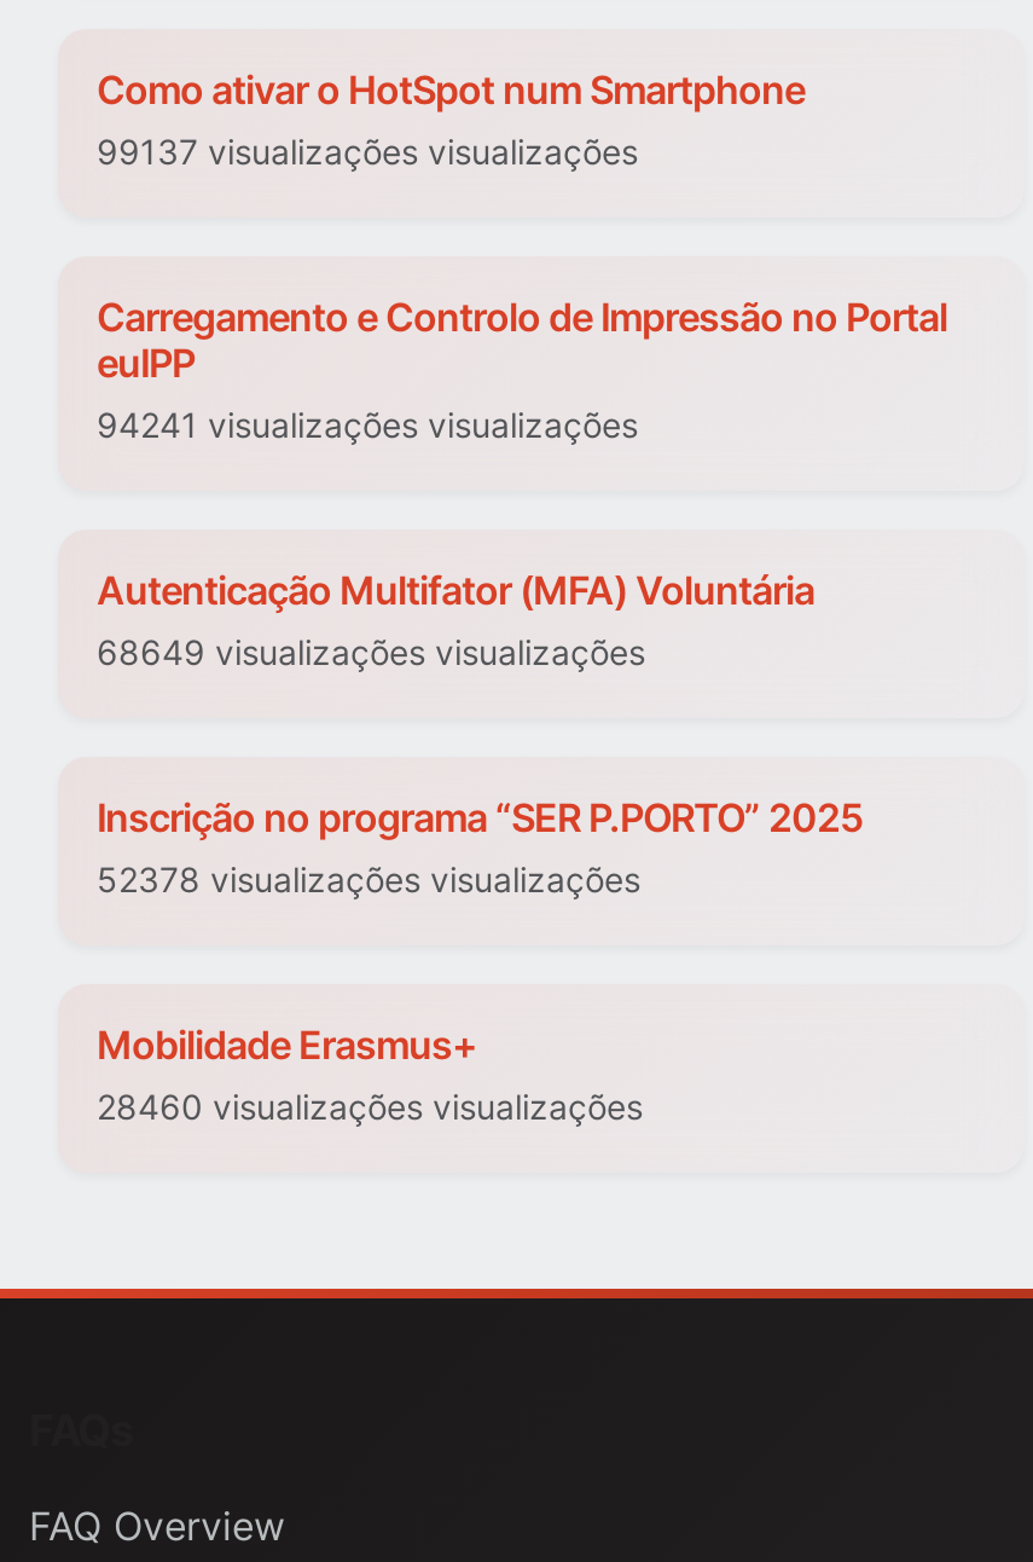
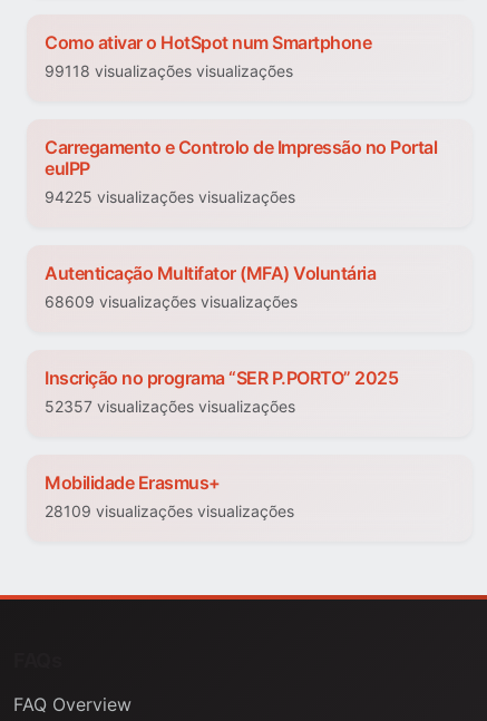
[97,132,638,173] 99137 visualizações visualizações -> [45,62,293,81] 99118 visualizações visualizações
[97,405,638,446] 94241 visualizações visualizações -> [45,188,295,207] 94225 visualizações visualizações
[97,632,645,673] 68649 visualizações visualizações -> [45,293,298,311] 68609 visualizações visualizações
[97,860,640,901] 52378 visualizações visualizações -> [45,397,295,416] 52357 visualizações visualizações
[97,1087,643,1128] 28460 visualizações visualizações -> [45,502,294,521] 28109 visualizações visualizações

